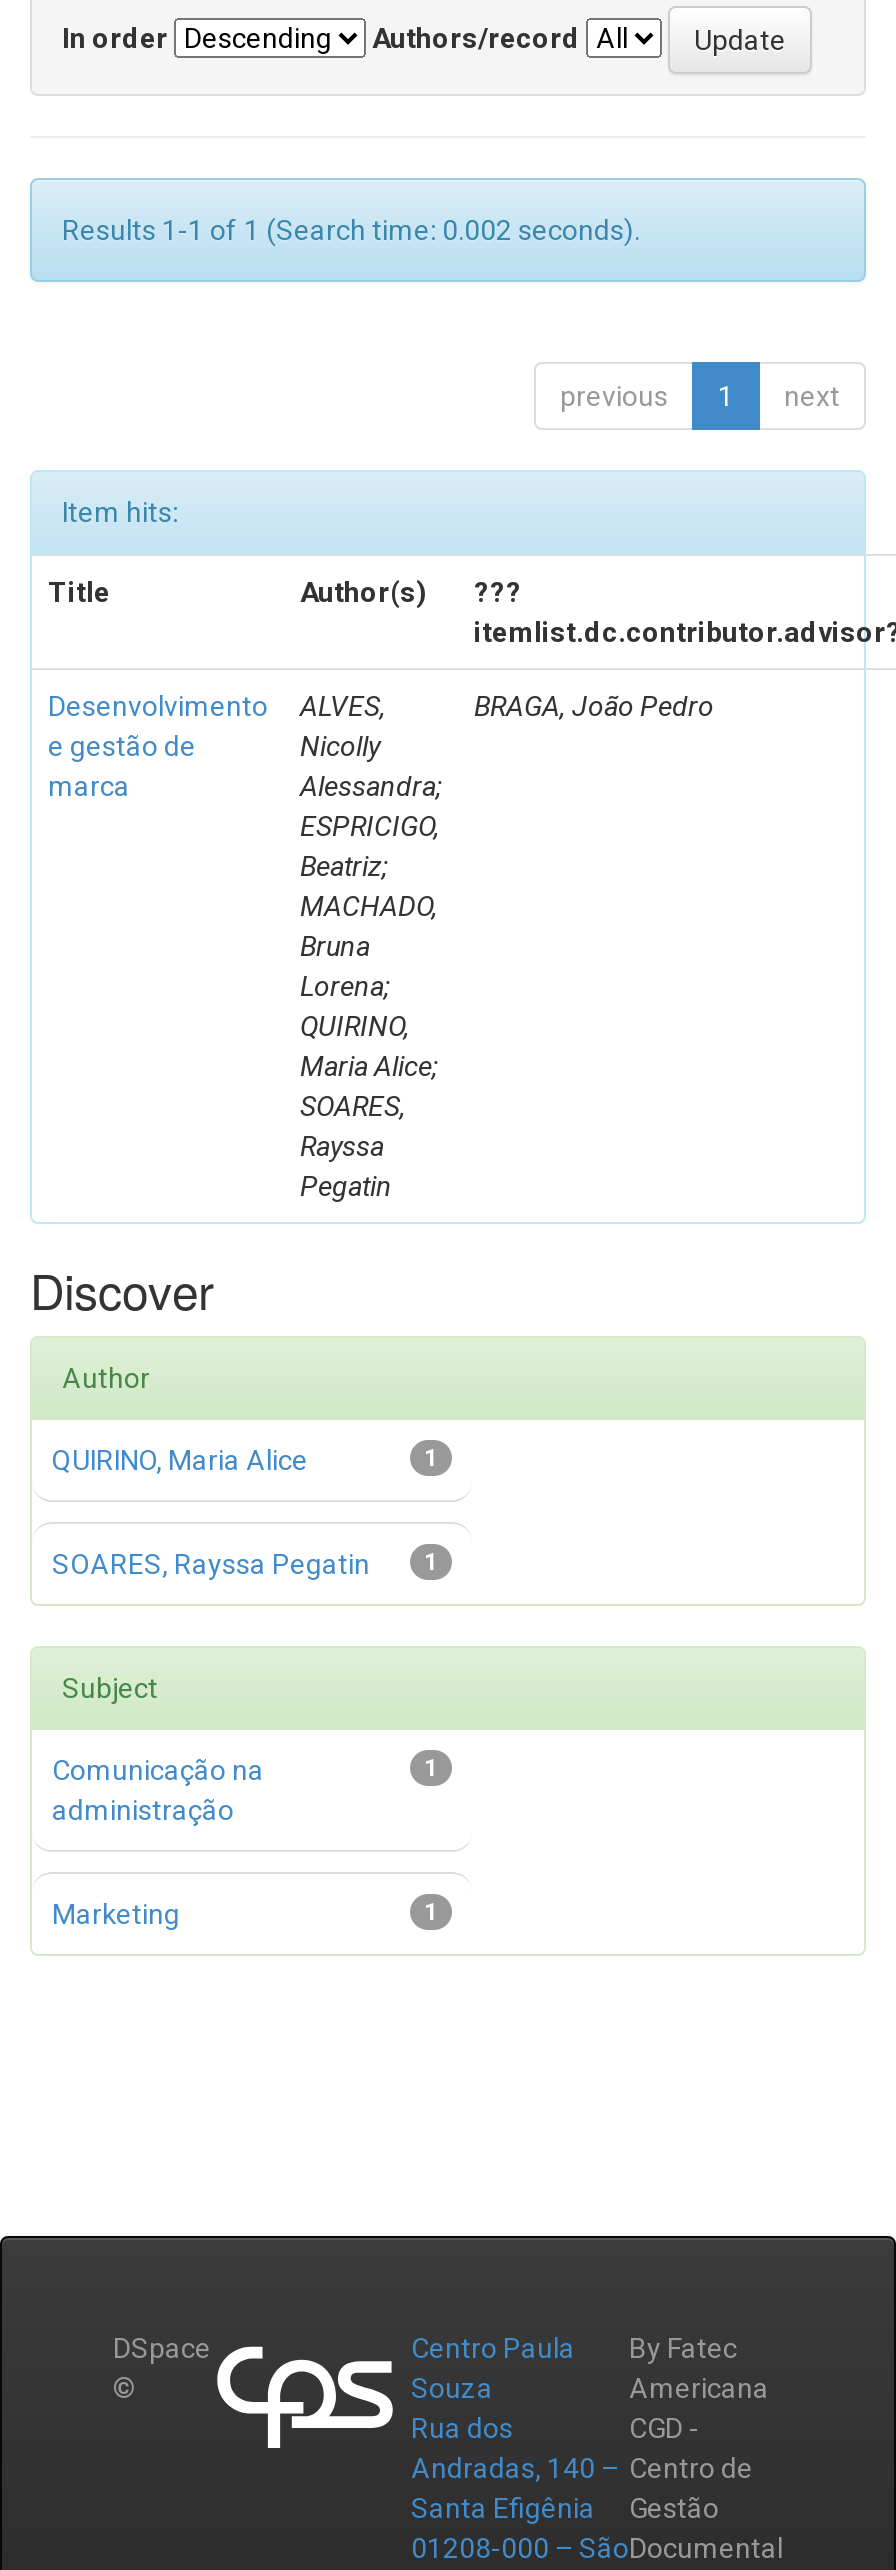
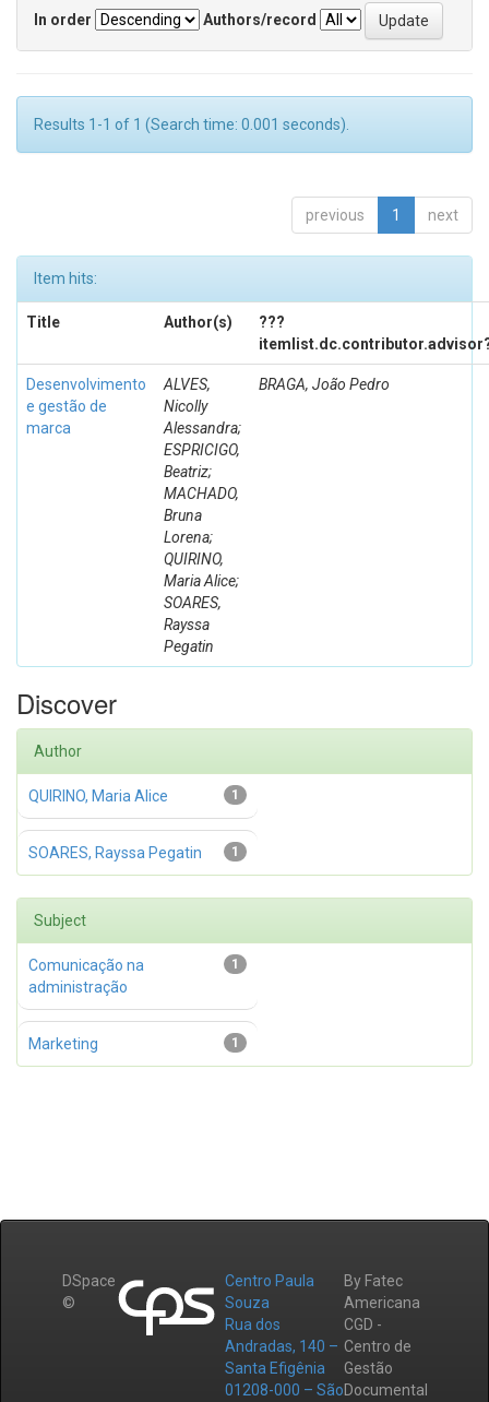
[62,214,640,246] Results 1-1 of 1 (Search time: 0.002 seconds). -> [34,116,349,133] Results 1-1 of 1 (Search time: 0.001 seconds).

